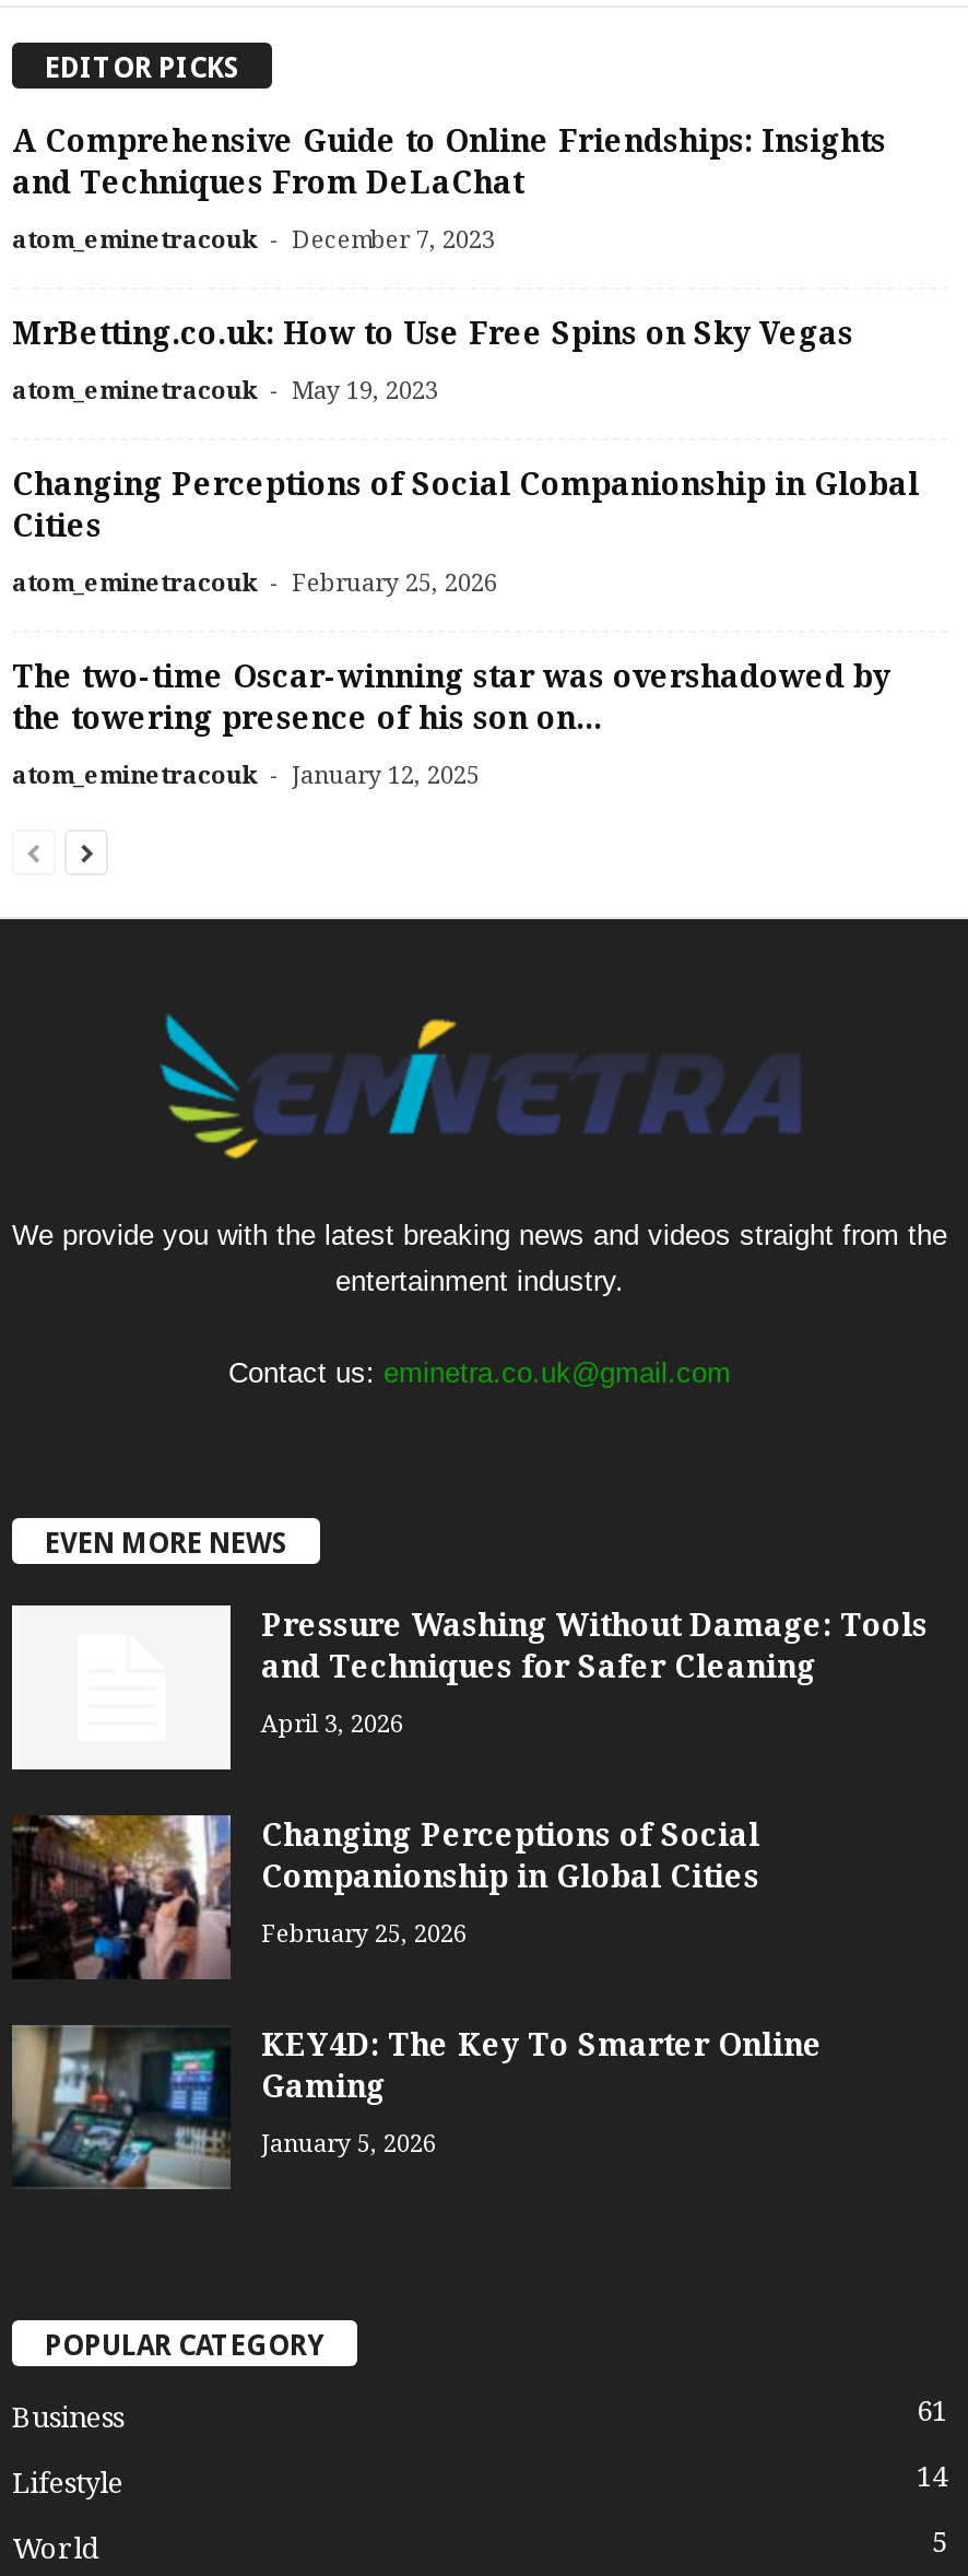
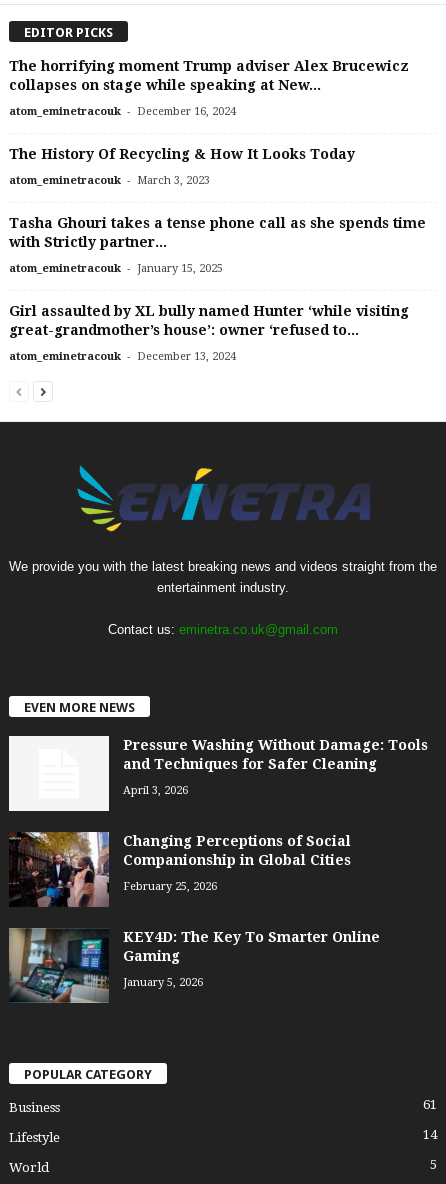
[12,124,886,200] A Comprehensive Guide to Online Friendships: Insights | and Techniques From DeLaChat -> [9,58,409,93] The horrifying moment Trump adviser Alex Brucewicz | collapses on stage while speaking at New...
[12,222,495,255] atom_eminetracouk - December 7, 2023 -> [9,103,236,118] atom_eminetracouk - December 16, 2024
[12,316,853,351] MrBetting.co.uk: How to Use Free Spins on Sky Vegas -> [9,146,355,162] The History Of Recycling & How It Looks Today
[12,373,438,406] atom_eminetracouk - May 19, 2023 -> [9,172,210,187] atom_eminetracouk - March 3, 2023
[12,467,919,543] Changing Perceptions of Social Companionship in Global | Cities -> [9,215,426,250] Tasha Ghouri takes a tense phone call as she spends time | with Strictly partner...
[12,565,497,598] atom_eminetracouk - February 25, 2026 -> [9,260,223,275] atom_eminetracouk - January 15, 2025
[12,659,890,736] The two-time Oscar-winning star was overshadowed by | the towering presence of his son on... -> [9,303,409,338] Girl assaulted by XL bully named Hunter ‘while visiting | great-grandmother’s house’: owner ‘refused to...
[12,758,480,790] atom_eminetracouk - January 12, 2025 -> [9,348,236,363] atom_eminetracouk - December 13, 2024

